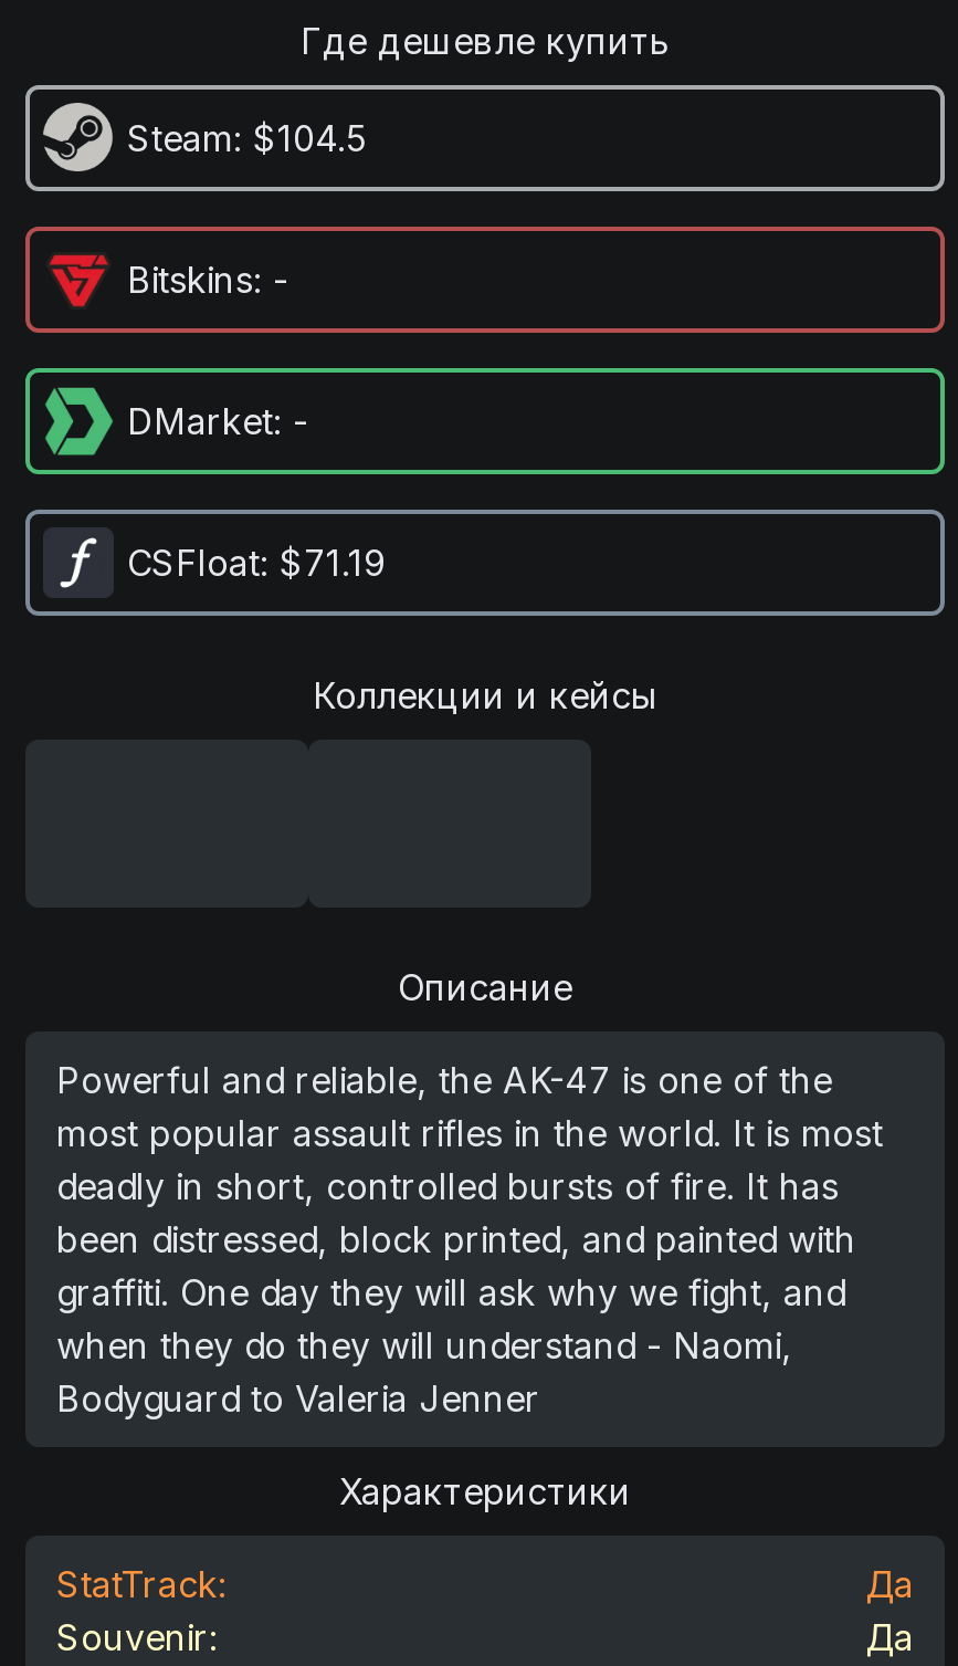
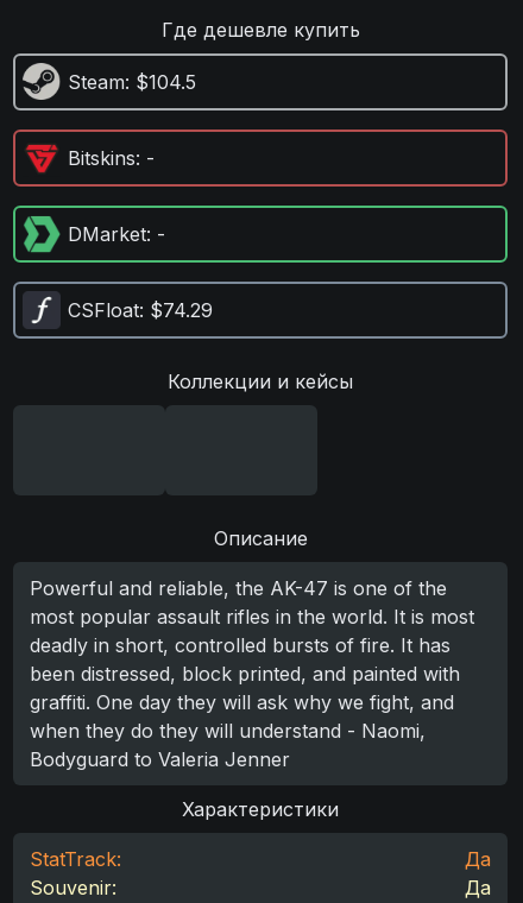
[127,541,386,585] CSFloat: $71.19 -> [68,298,213,322] CSFloat: $74.29

